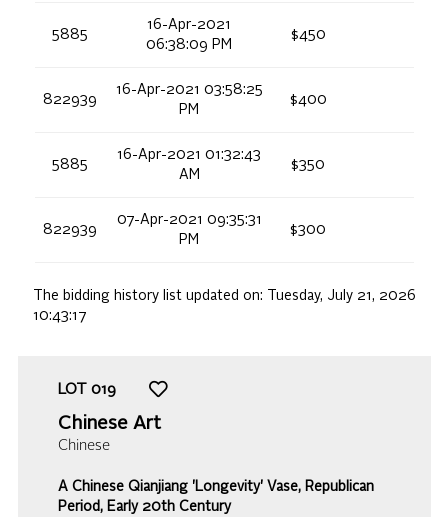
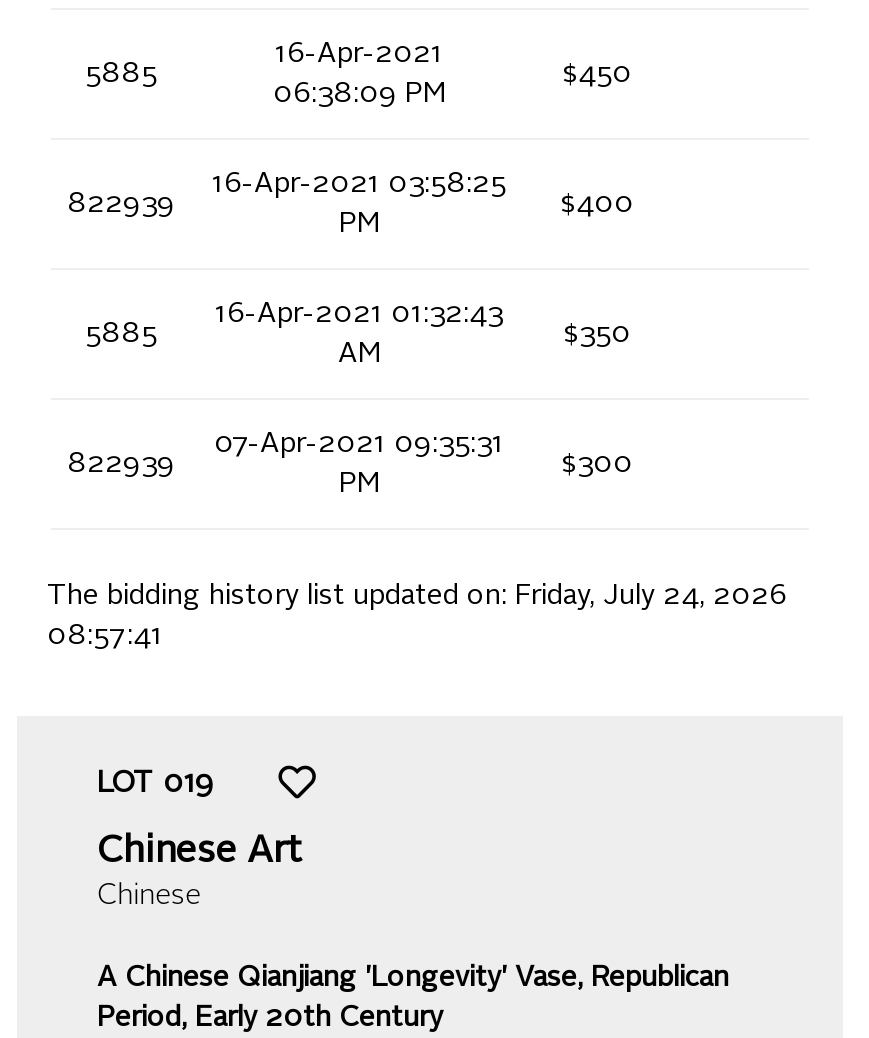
[33,289,416,303] The bidding history list updated on: Tuesday, July 21, 2026 -> [47,581,787,609] The bidding history list updated on: Friday, July 24, 2026
[33,309,87,323] 10:43:17 -> [47,621,163,649] 08:57:41

